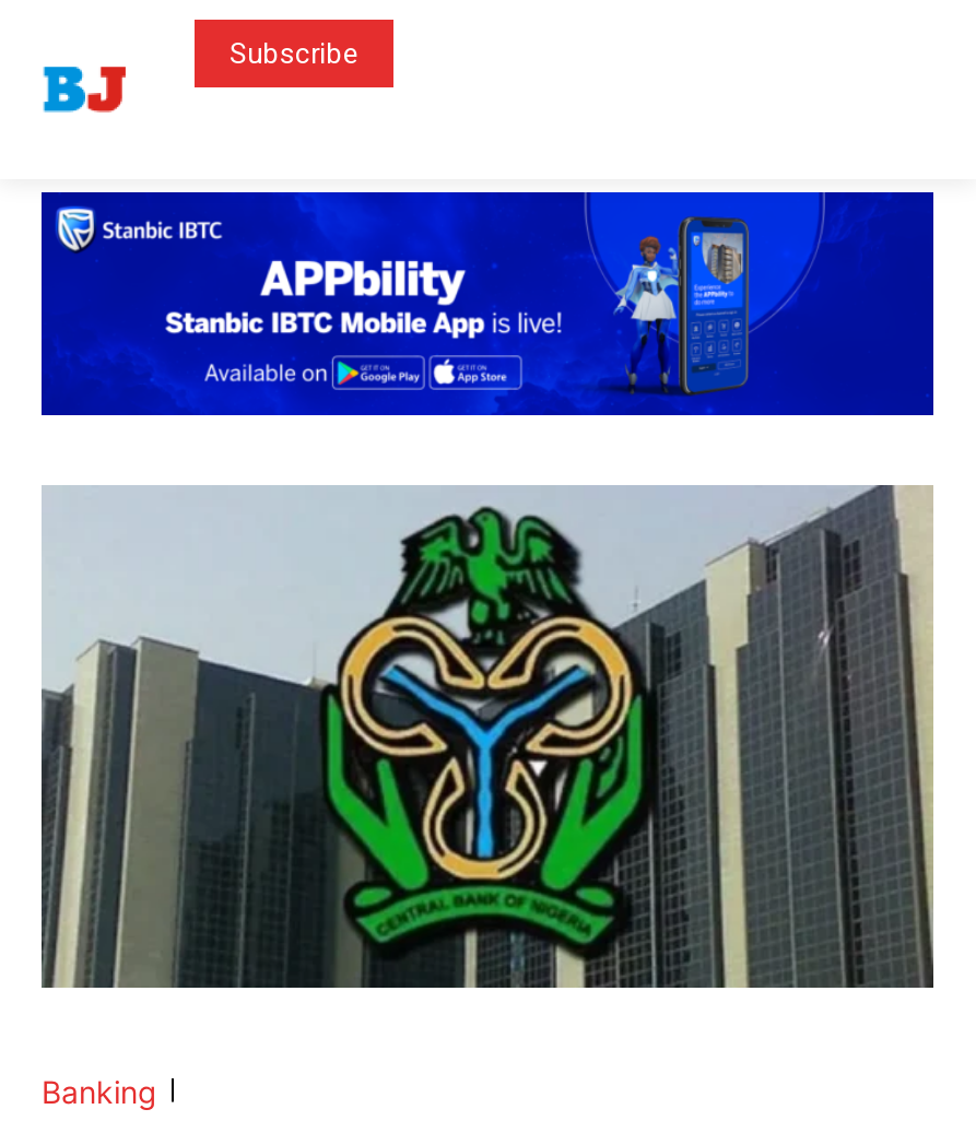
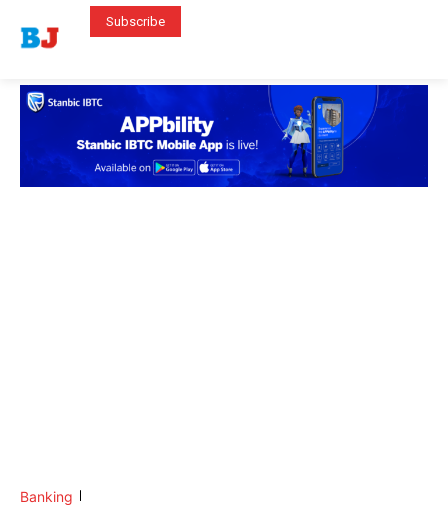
[39,483,936,990] [image] -> none

